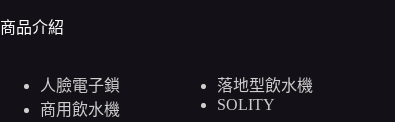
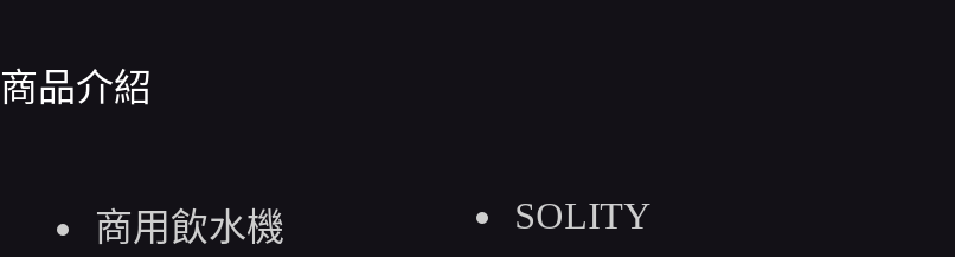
[40,77,313,94] 人臉電子鎖 | 落地型飲水機 -> none

